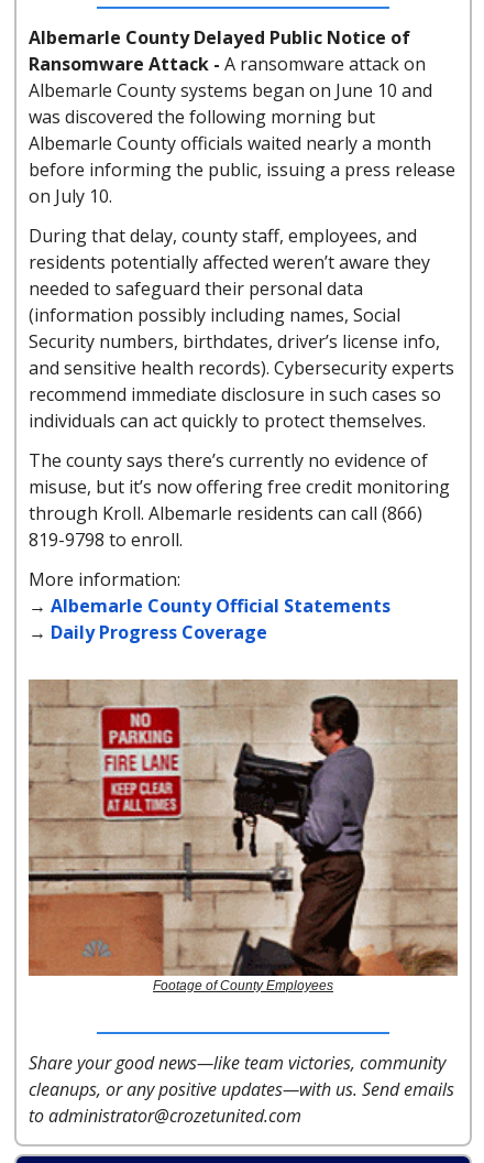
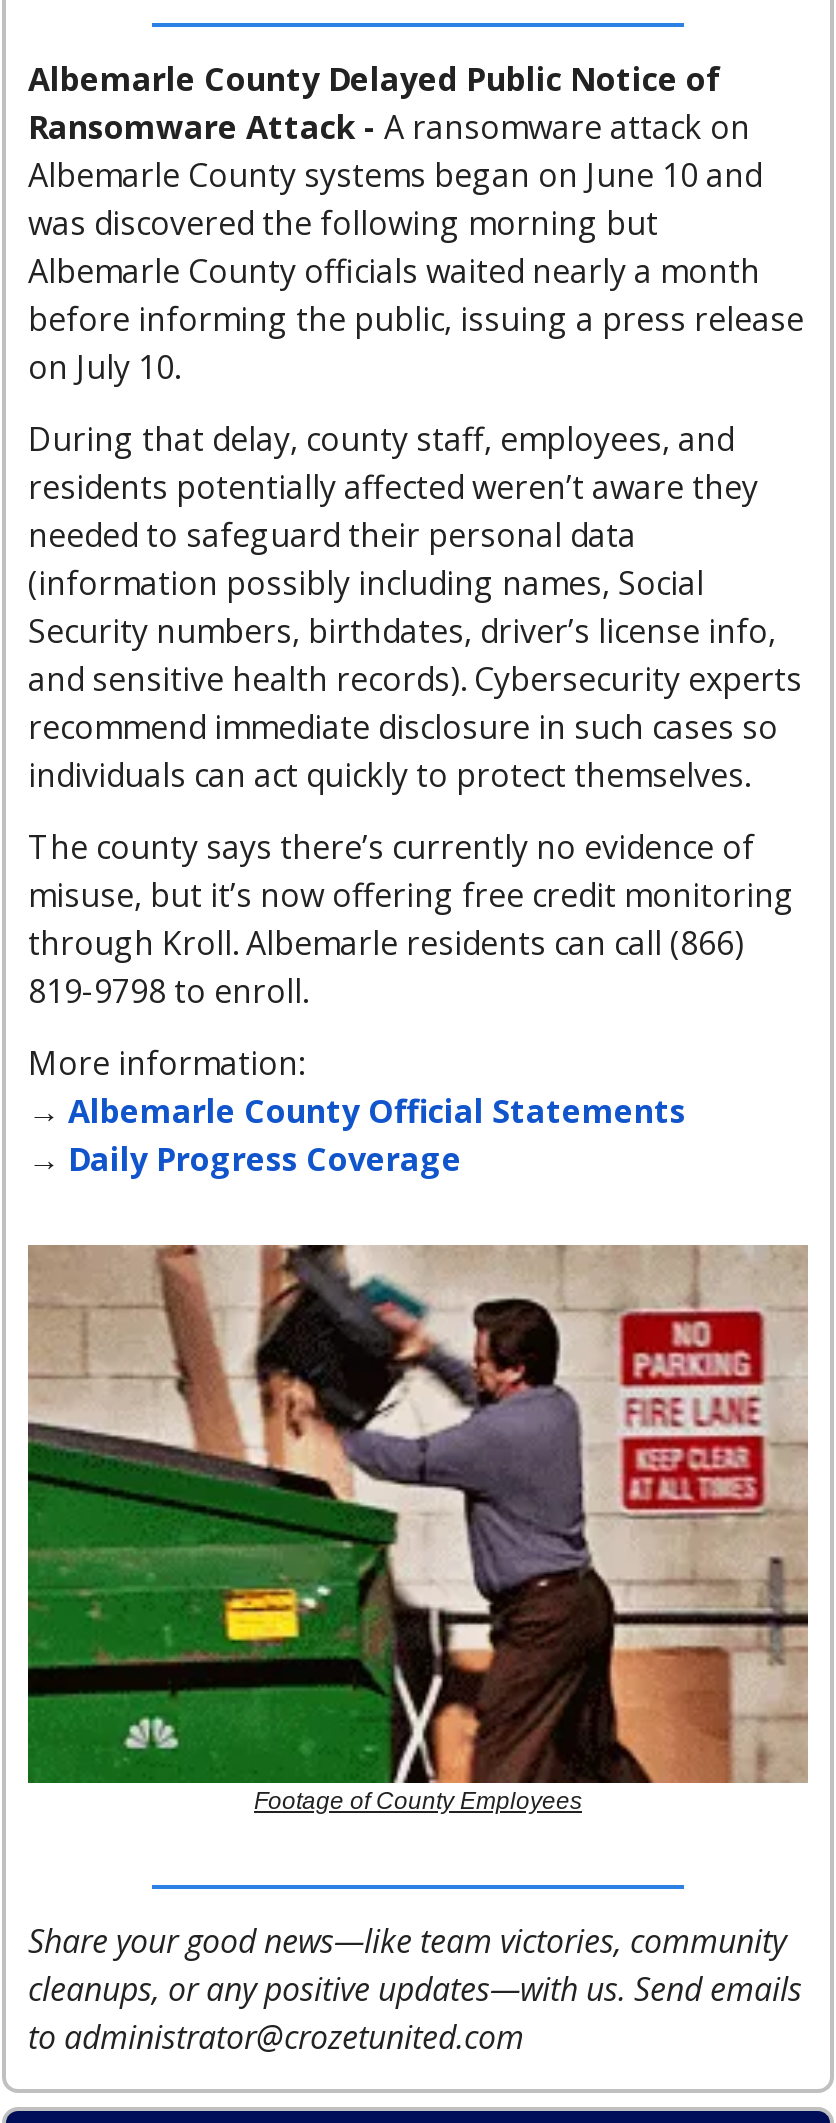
[28,681,457,977] [image] -> [26,1245,808,1785] [image]

